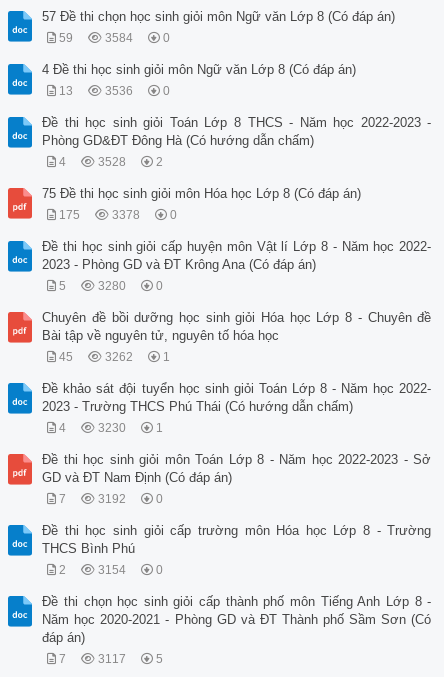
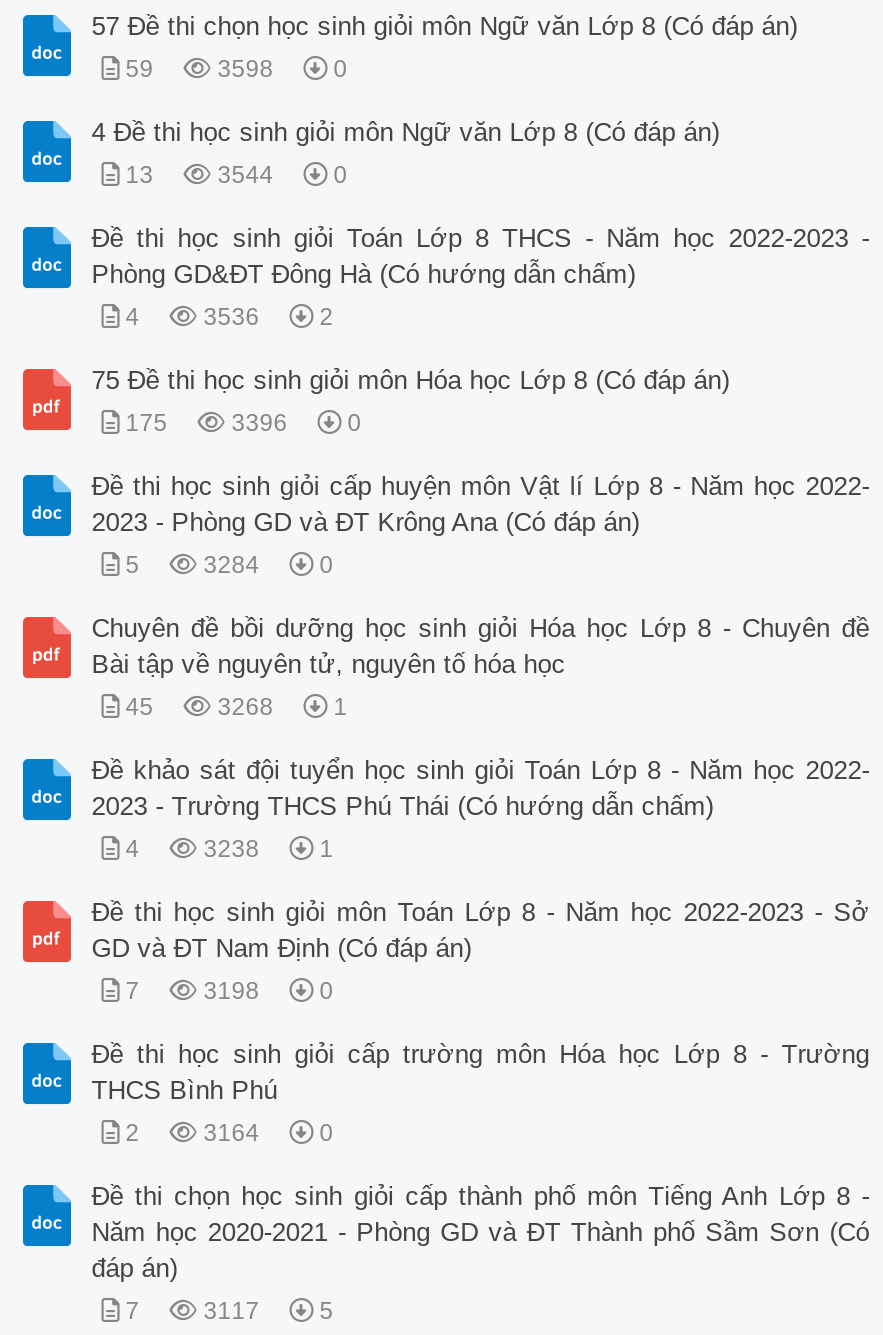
[105,31,133,45] 3584 -> [217,55,273,83] 3598
[105,84,133,98] 3536 -> [217,161,273,189] 3544
[98,155,126,169] 3528 -> [203,303,259,331] 3536
[112,208,140,222] 3378 -> [231,409,287,437] 3396
[98,279,126,293] 3280 -> [203,551,259,579] 3284
[105,350,133,364] 3262 -> [217,693,273,721] 3268
[98,421,126,435] 3230 -> [203,835,259,863] 3238
[98,492,126,506] 3192 -> [203,977,259,1005] 3198
[98,563,126,577] 3154 -> [203,1119,259,1147] 3164

